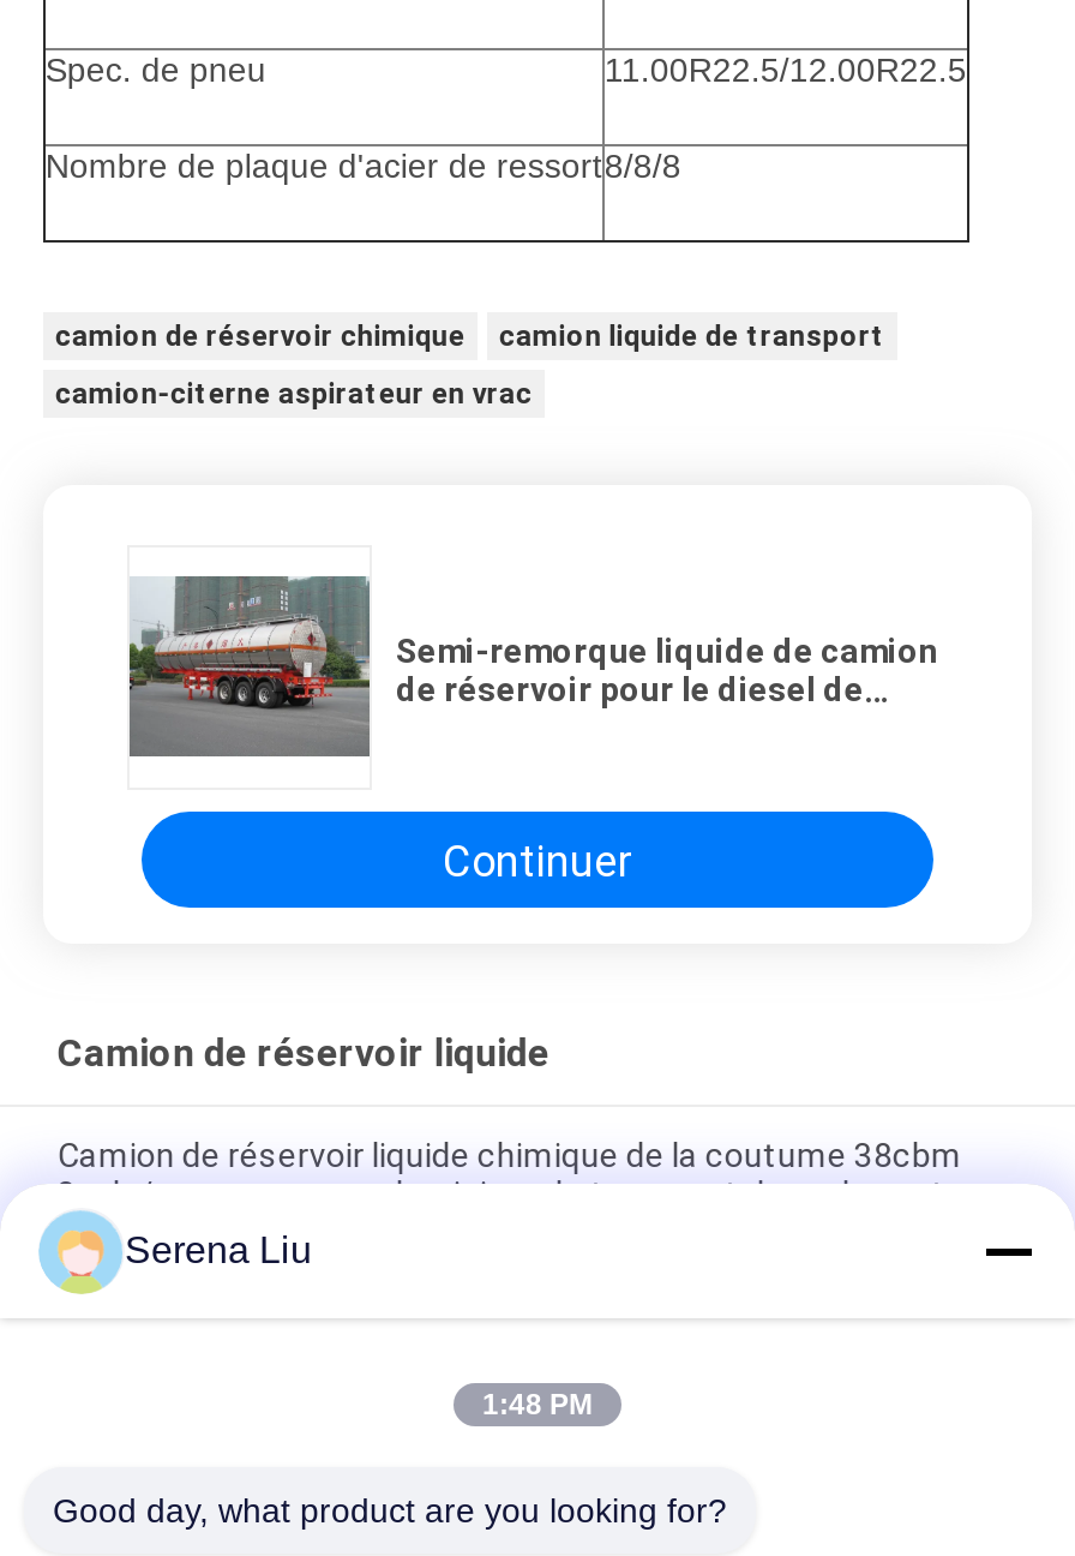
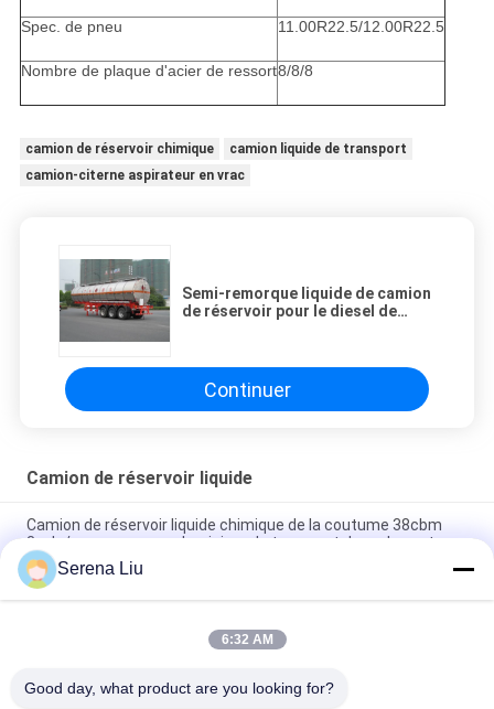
[482,1388,593,1422] 1:48 PM -> [221,632,273,647] 6:32 AM

